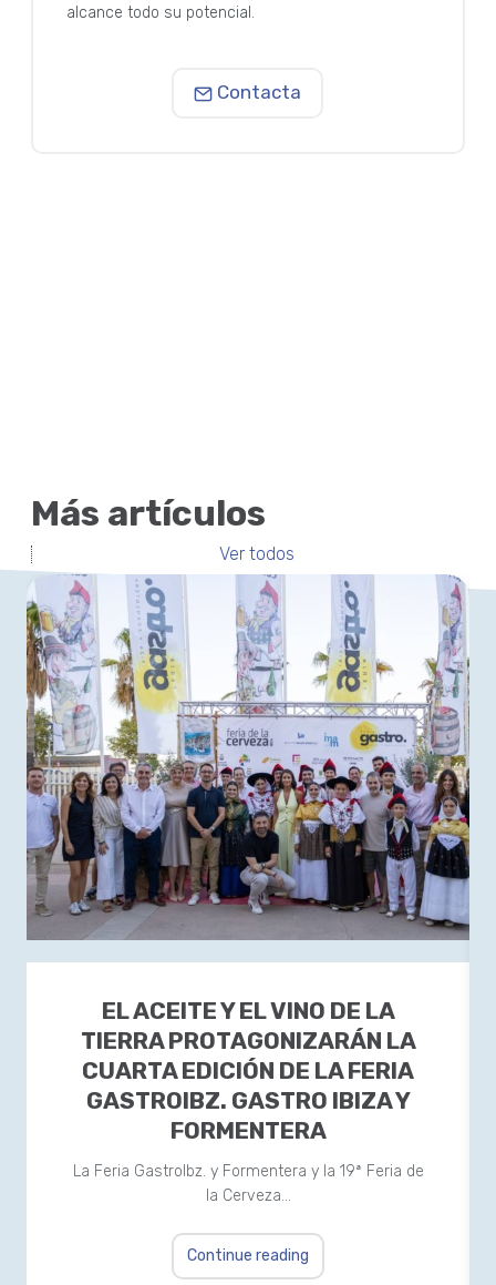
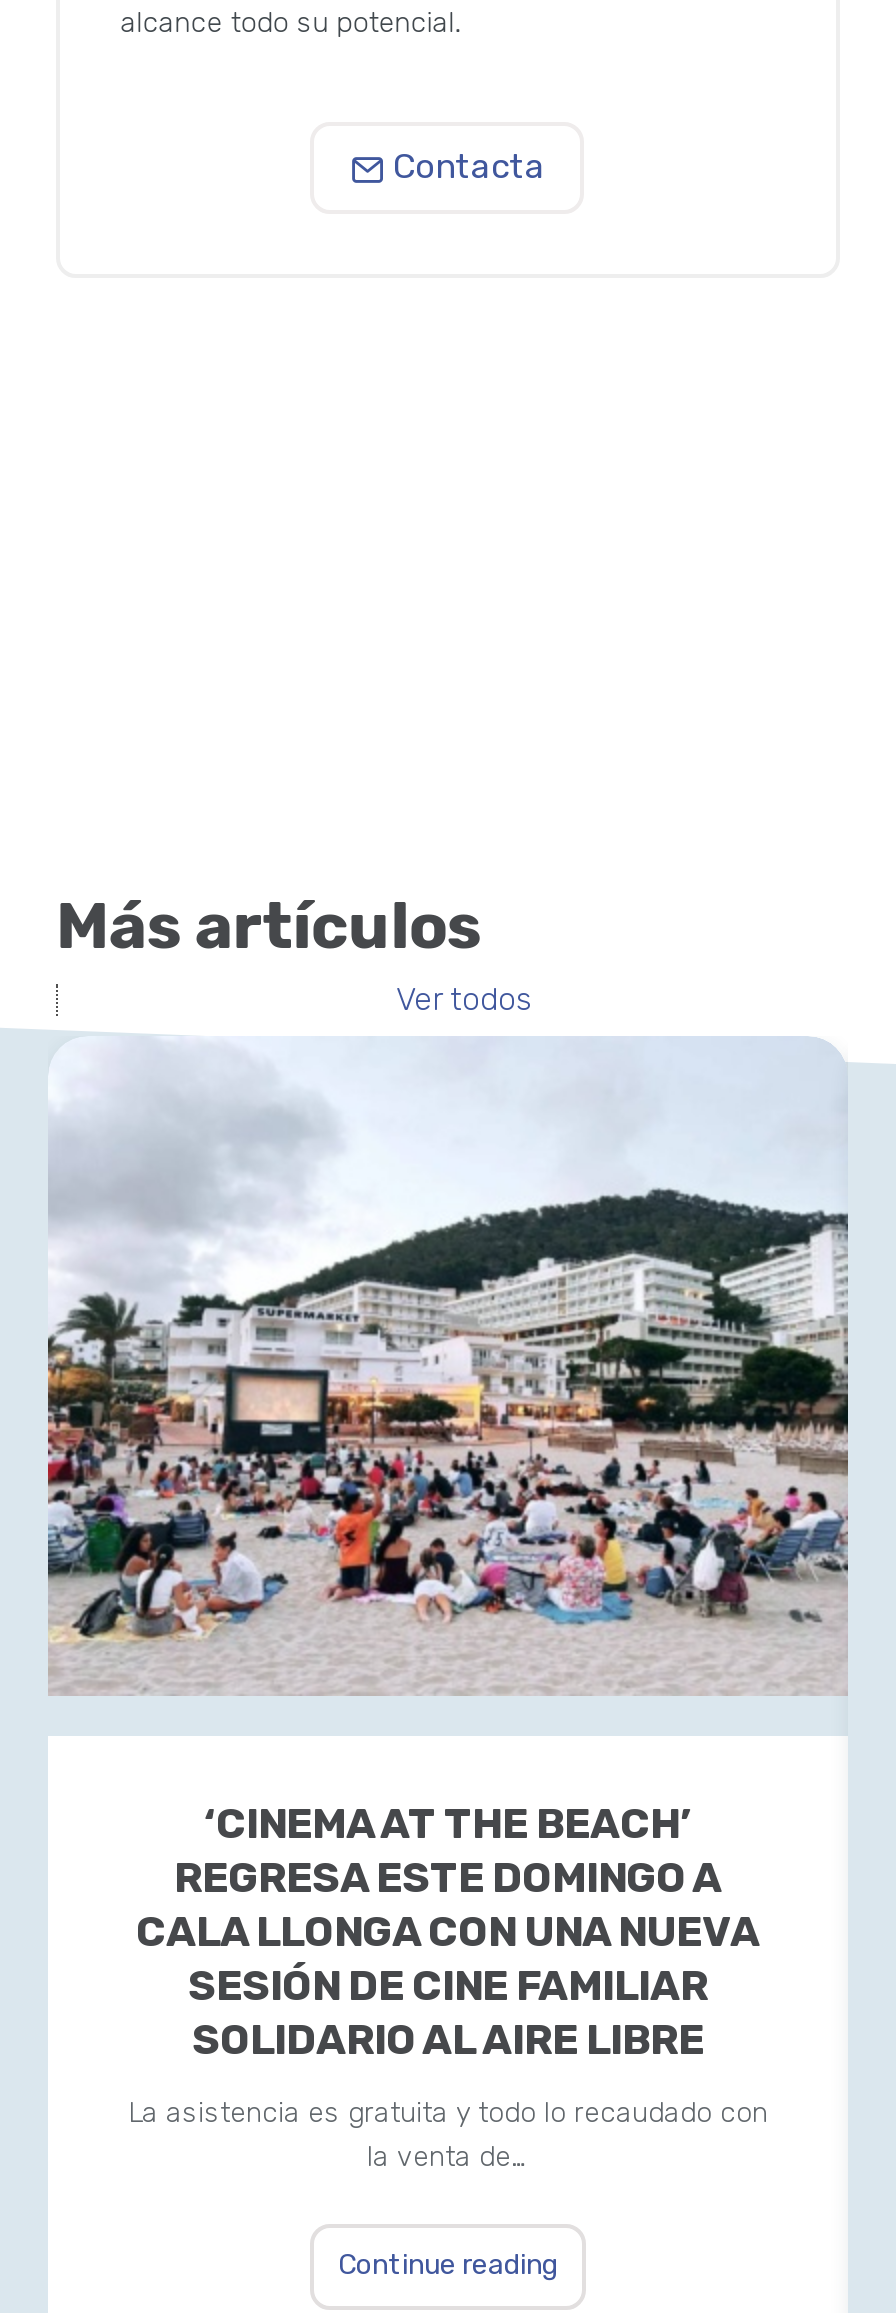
[25,574,471,940] [image] -> [46,1040,850,1694] [image]
[80,997,416,1144] EL ACEITE Y EL VINO DE LA | TIERRA PROTAGONIZARÁN LA | CUARTA EDICIÓN DE LA FERIA | GASTROIBZ. GASTRO IBIZA Y | FORMENTERA -> [136,1798,760,2064] ‘CINEMA AT THE BEACH’ | REGRESA ESTE DOMINGO A | CALA LLONGA CON UNA NUEVA | SESIÓN DE CINE FAMILIAR | SOLIDARIO AL AIRE LIBRE
[73,1162,423,1205] La Feria GastroIbz. y Formentera y la 19ª Feria de | la Cerveza… -> [128,2096,768,2174] La asistencia es gratuita y todo lo recaudado con | la venta de…

